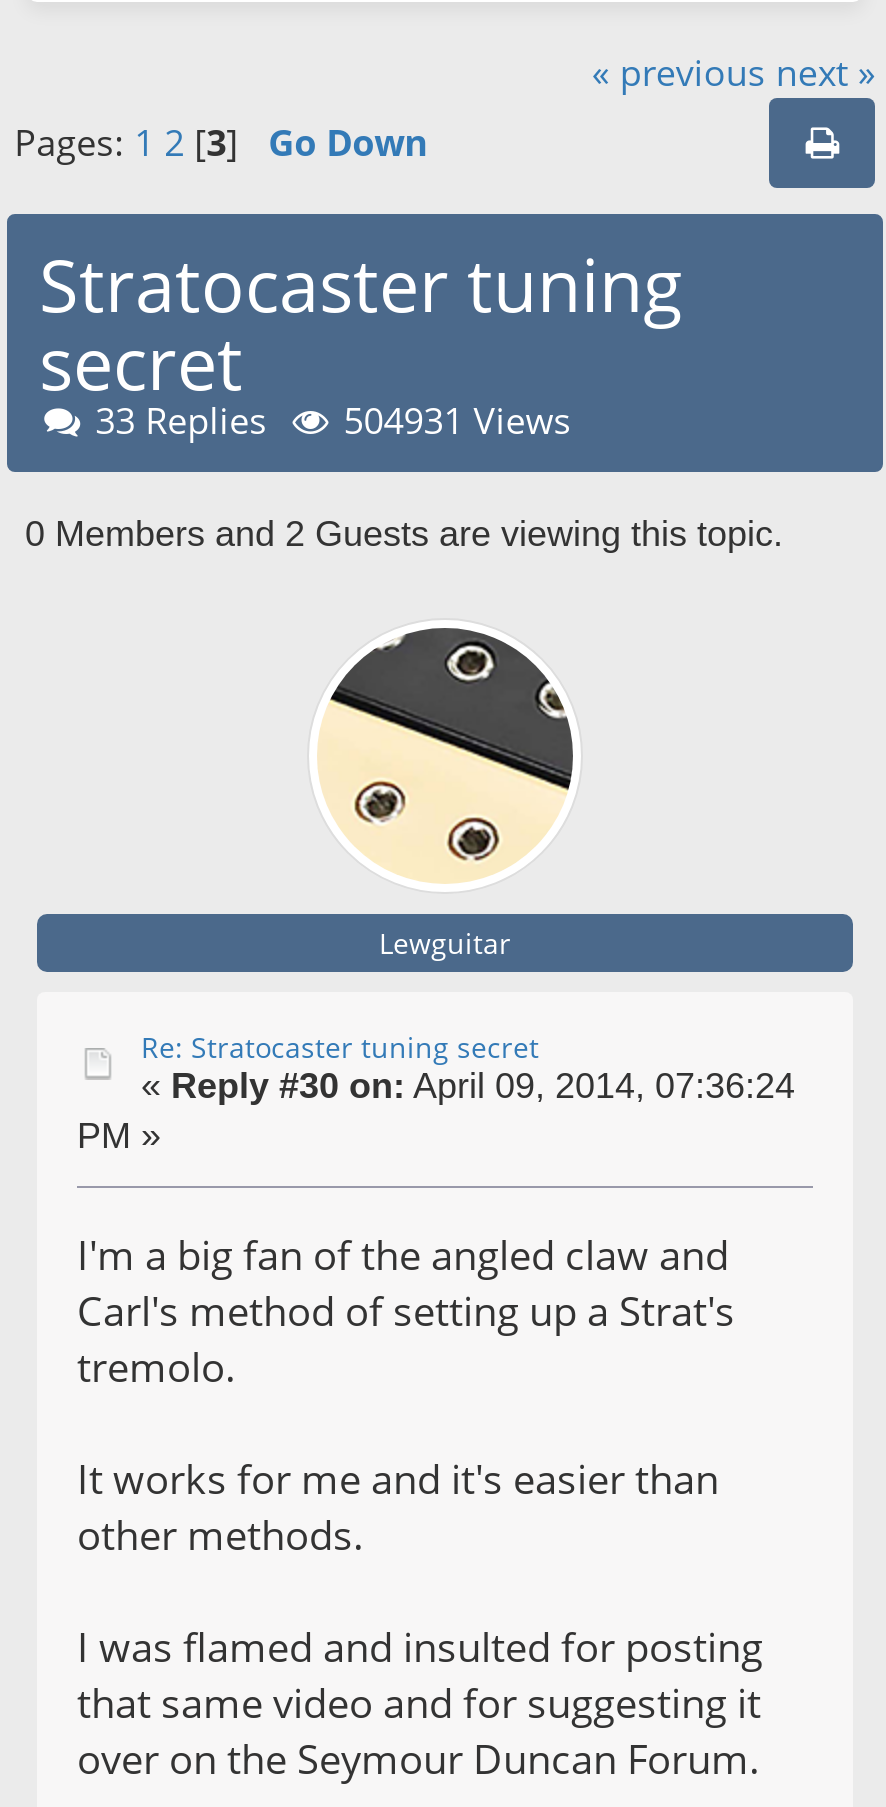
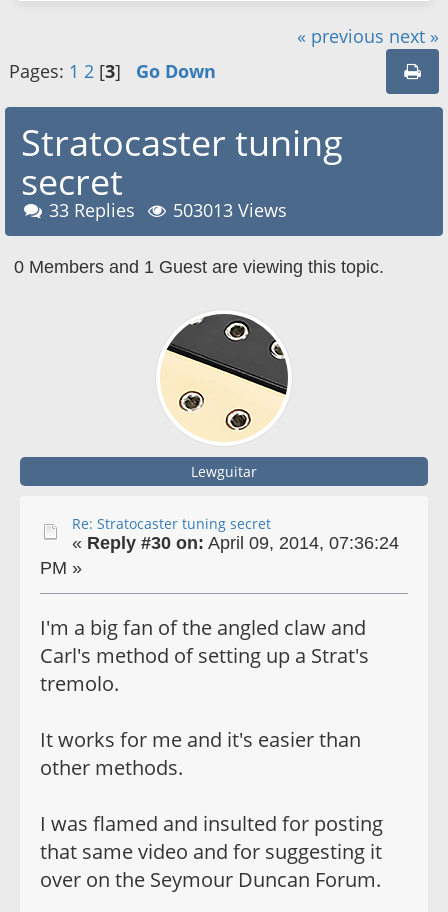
[95,396,572,444] 33 Replies 504931 Views -> [49,198,287,222] 33 Replies 503013 Views
[25,514,783,554] 0 Members and 2 Guests are viewing this topic. -> [14,257,384,277] 0 Members and 1 Guest are viewing this topic.

